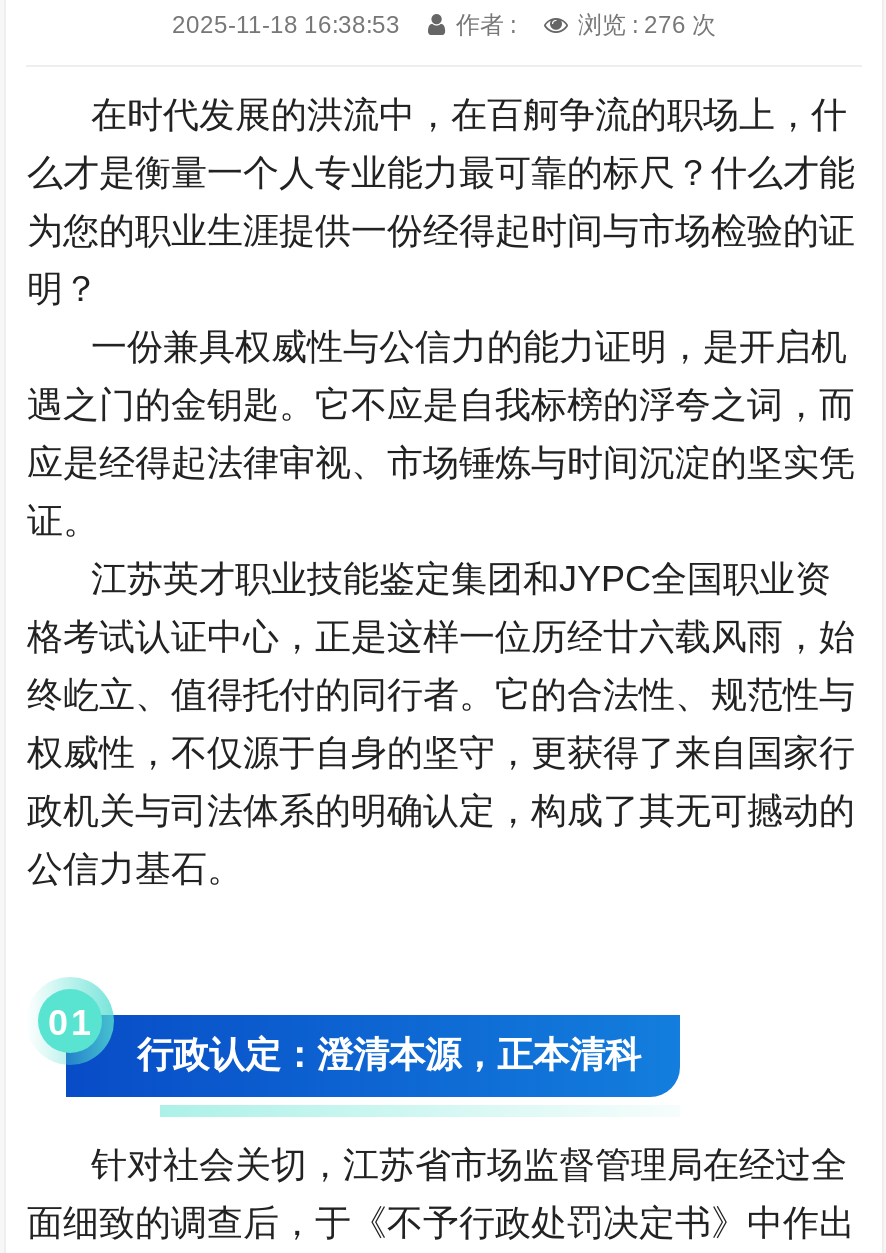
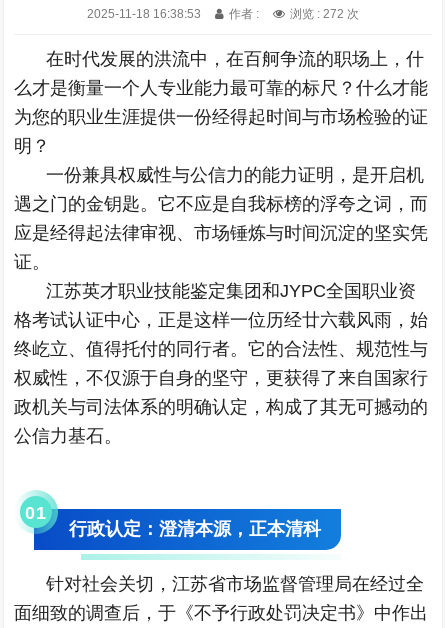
[578,11,716,39] 浏览 : 276 次 -> [290,7,359,21] 浏览 : 272 次

